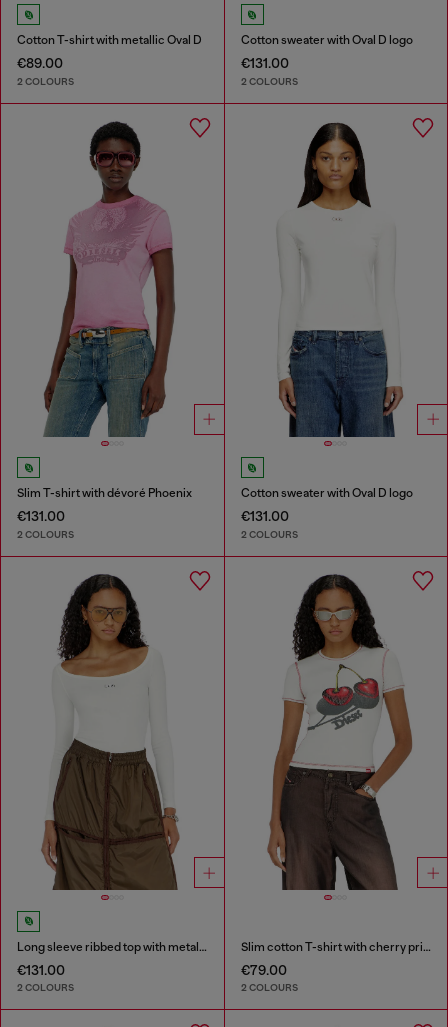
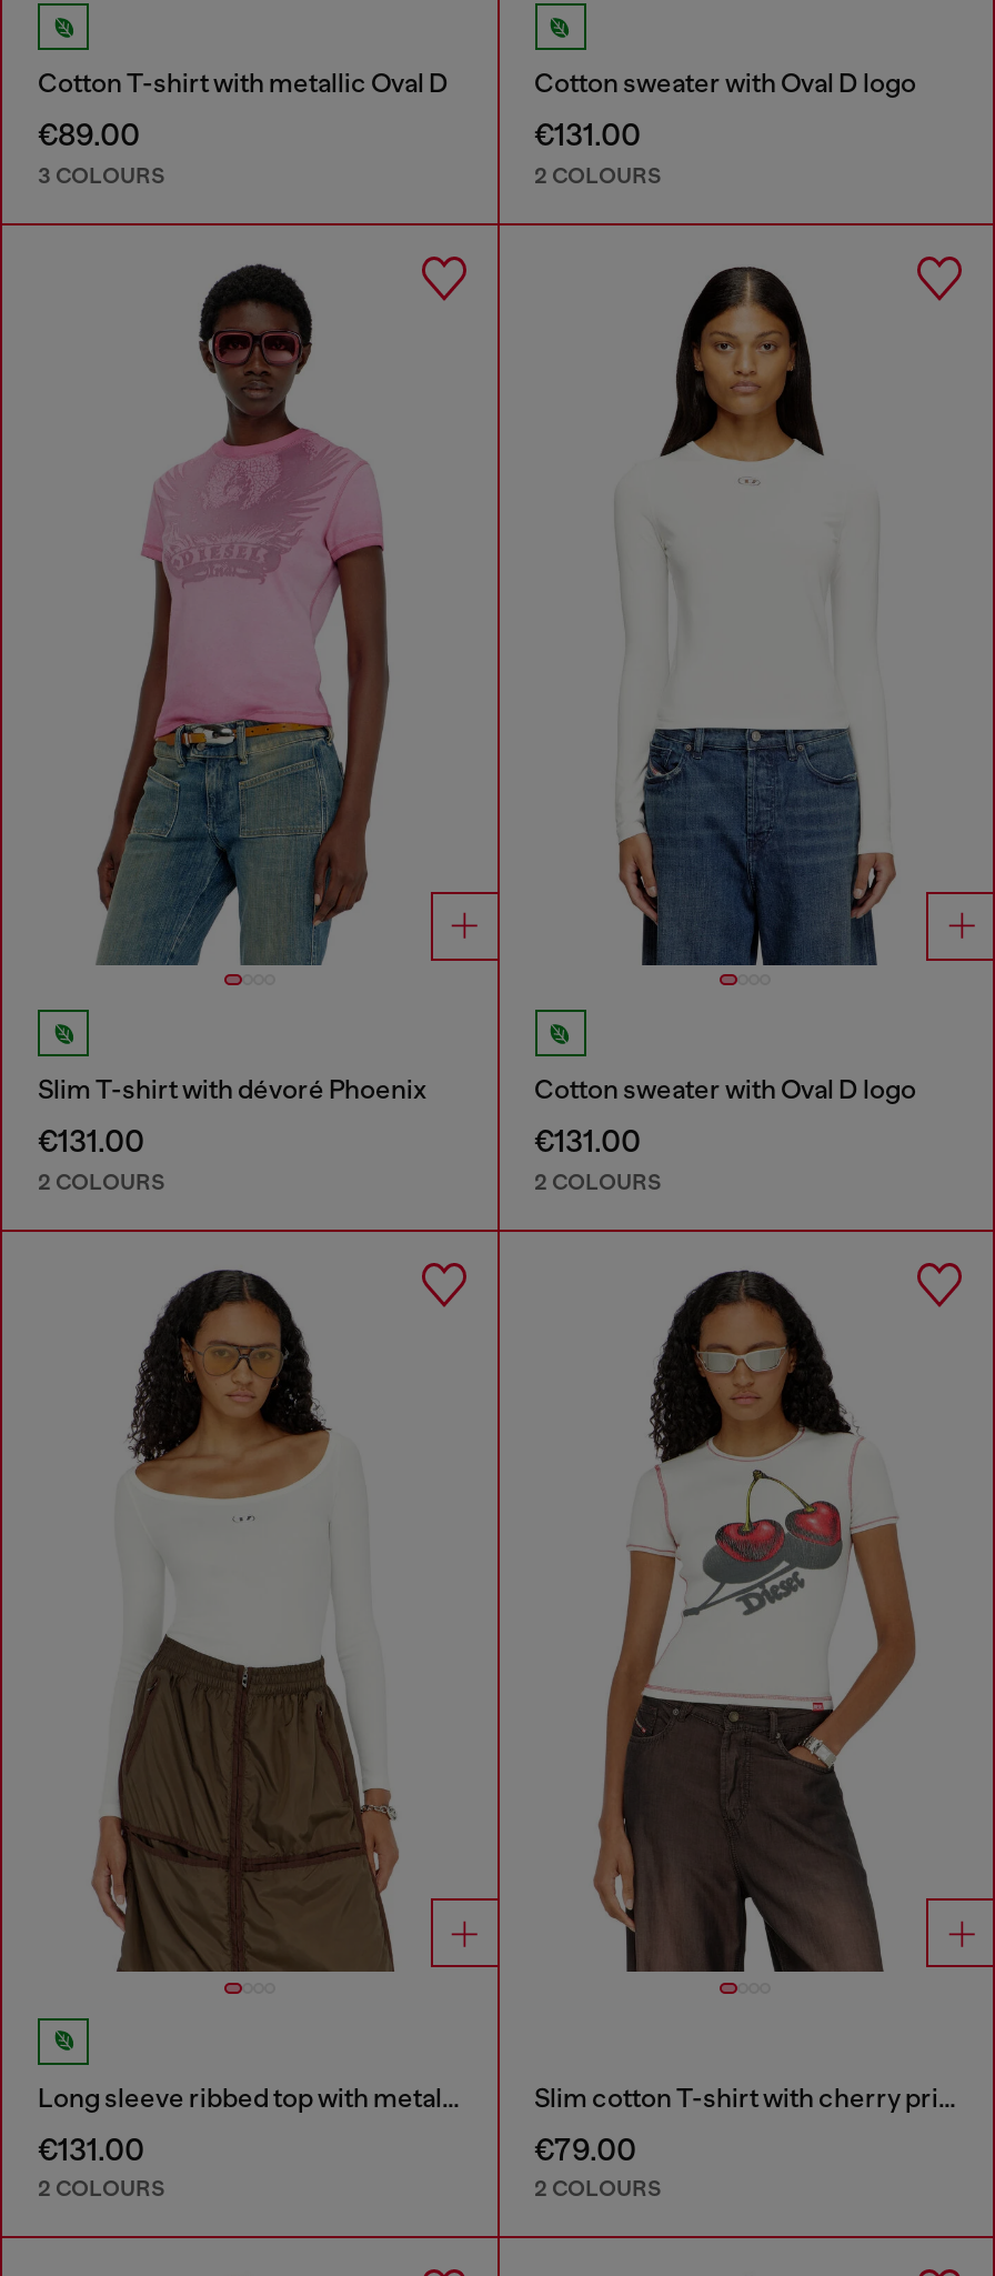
[17,75,74,88] 2 COLOURS -> [38,160,164,189] 3 COLOURS

